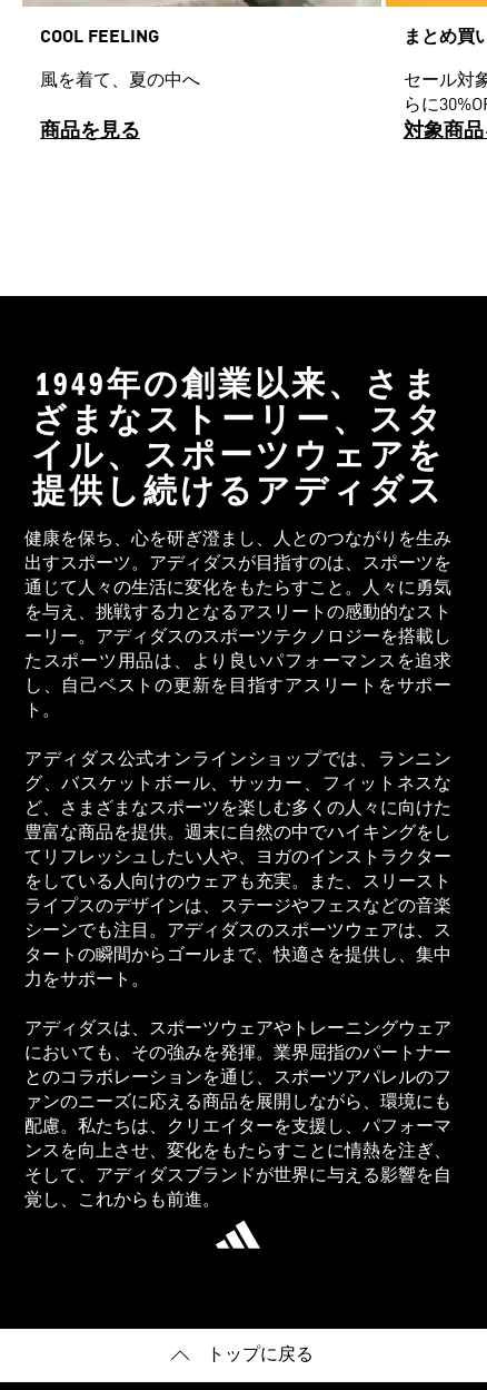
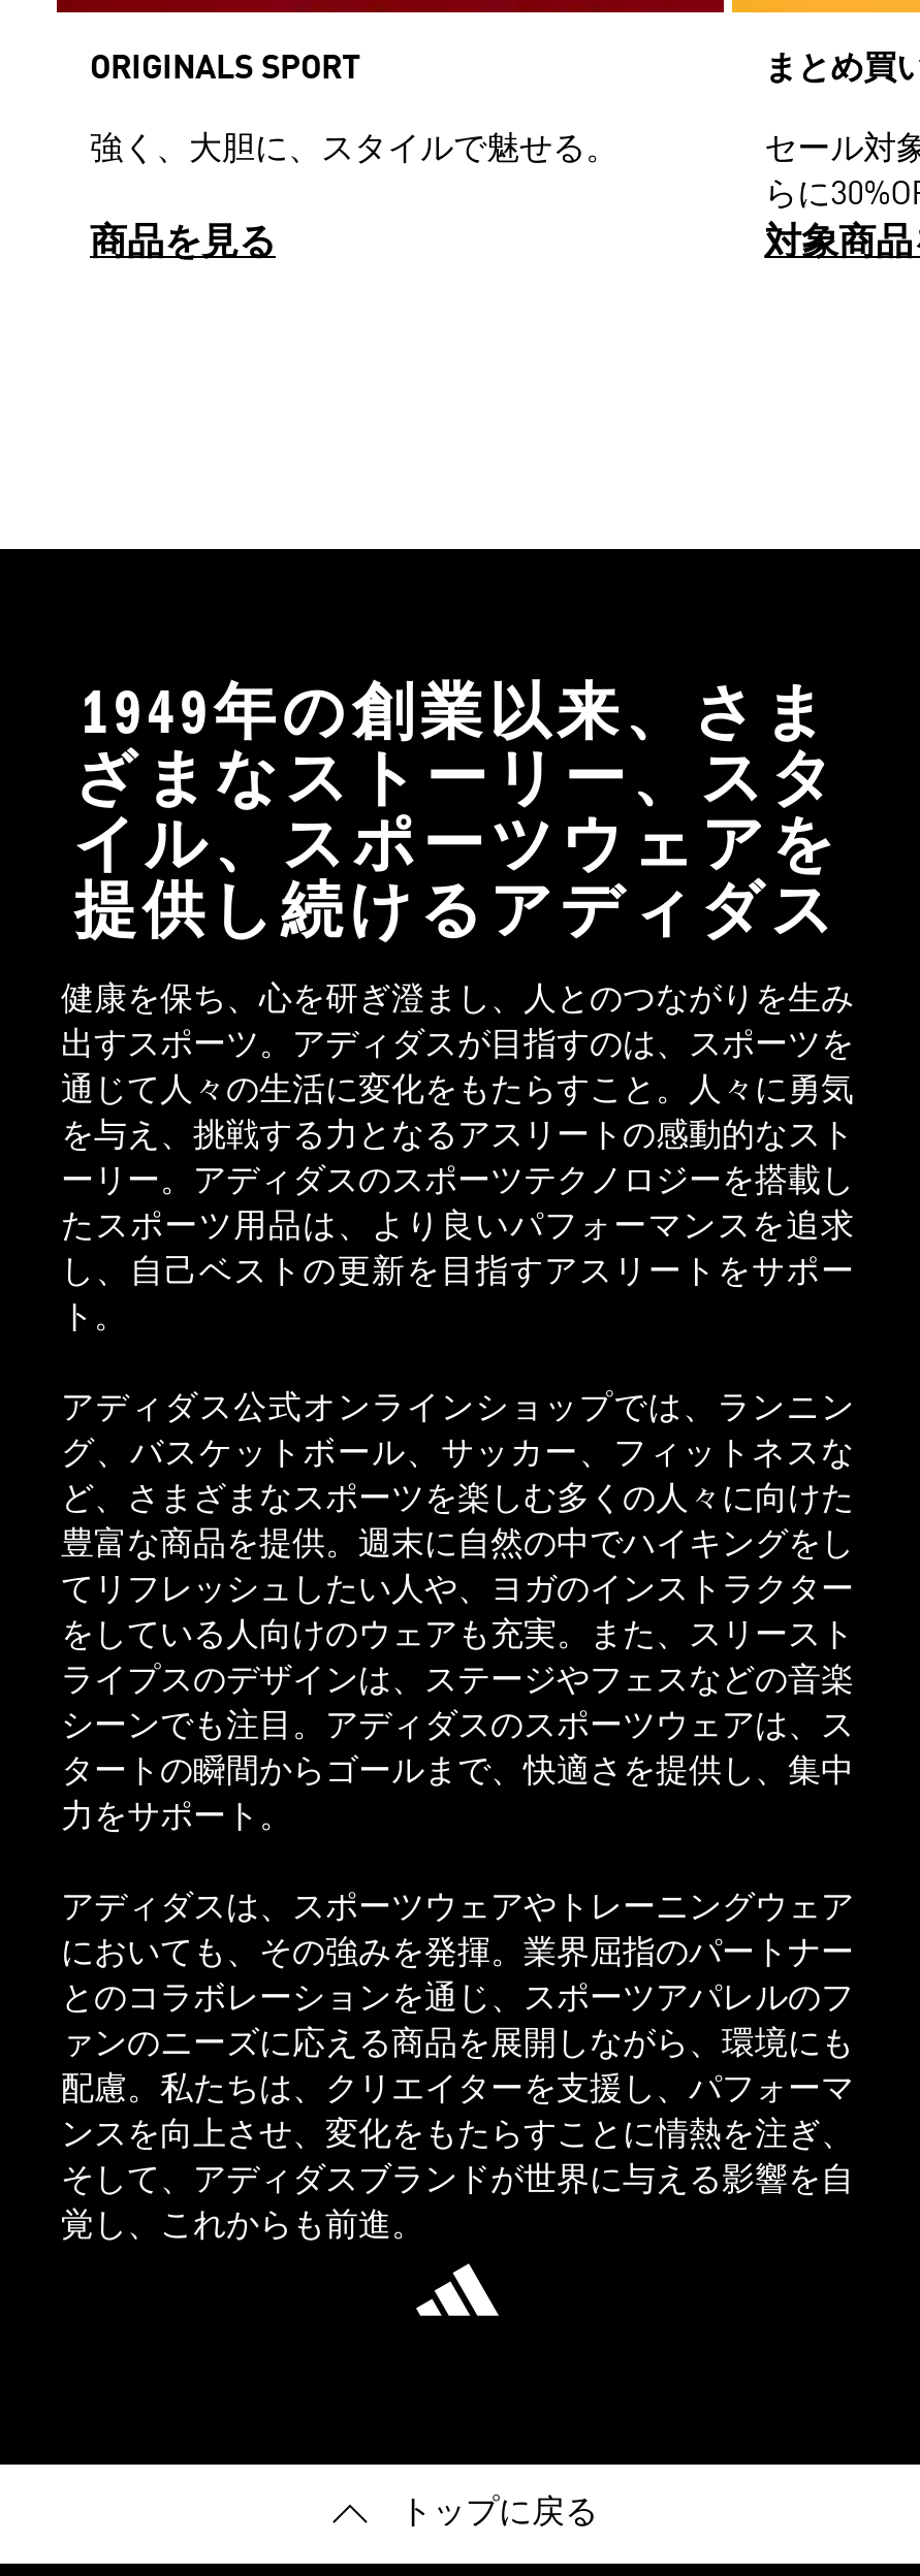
[40,29,159,47] COOL FEELING -> [90,53,360,86] ORIGINALS SPORT
[40,72,200,90] 風を着て、夏の中へ -> [90,134,618,167] 強く、大胆に、スタイルで魅せる。

